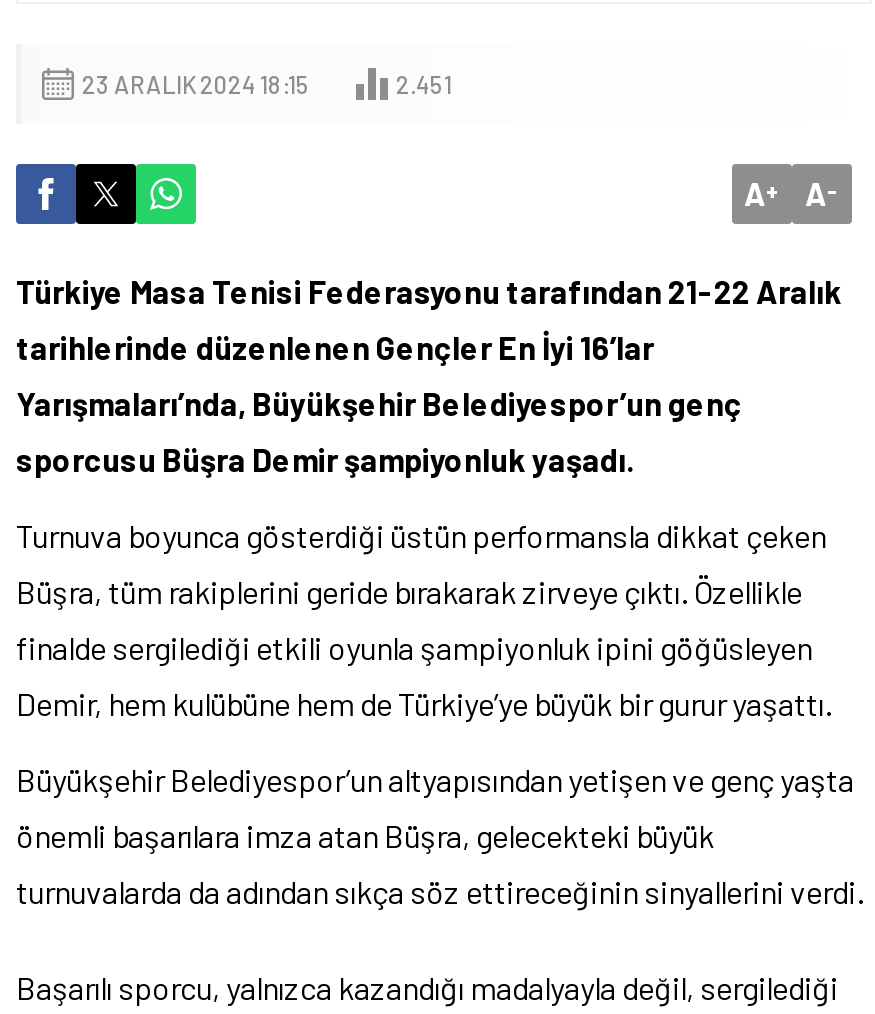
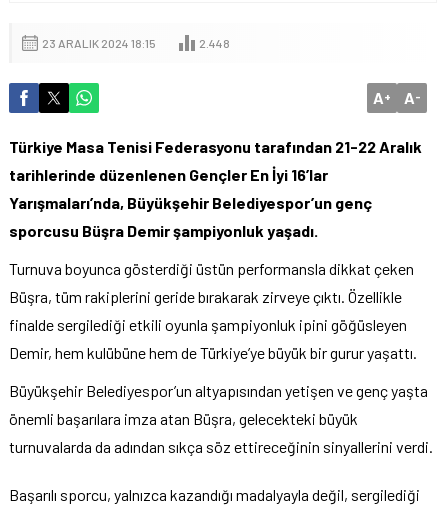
[396,70,452,98] 2.451 -> [199,36,230,50] 2.448

